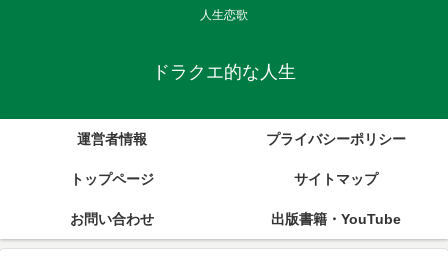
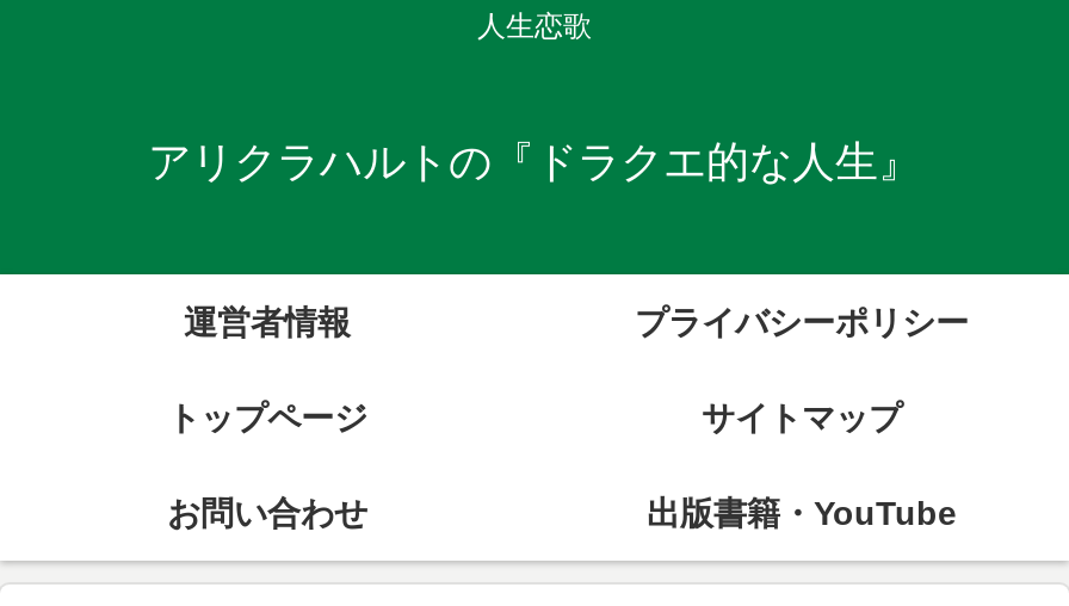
[152,62,296,82] ドラクエ的な人生 -> [148,139,921,187] アリクラハルトの『ドラクエ的な人生』

